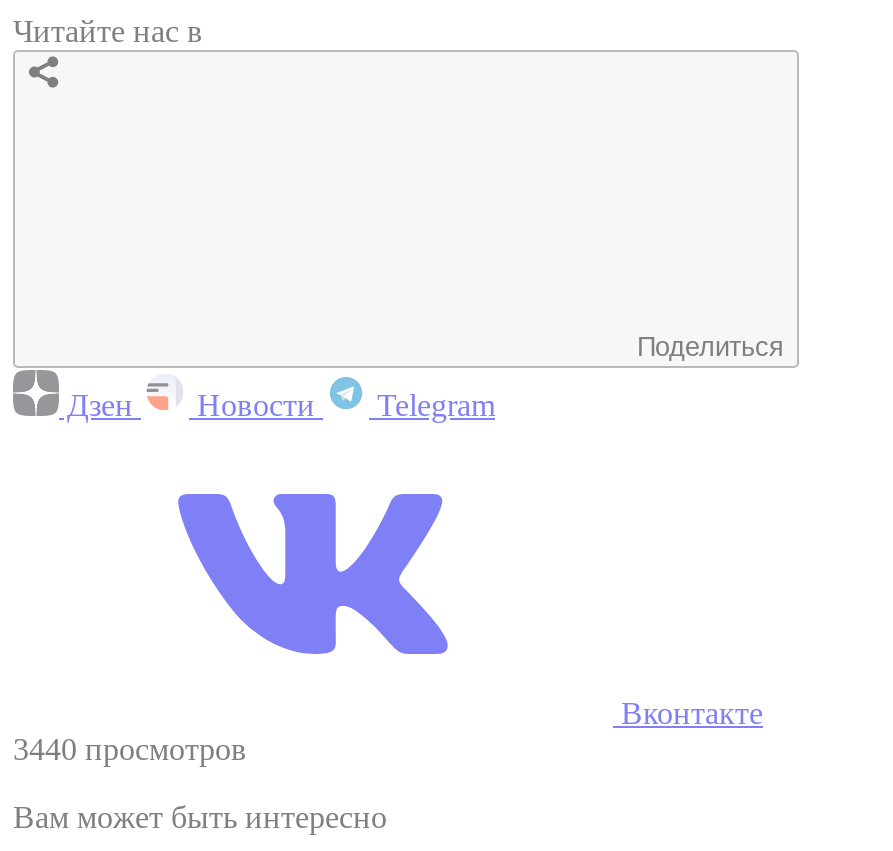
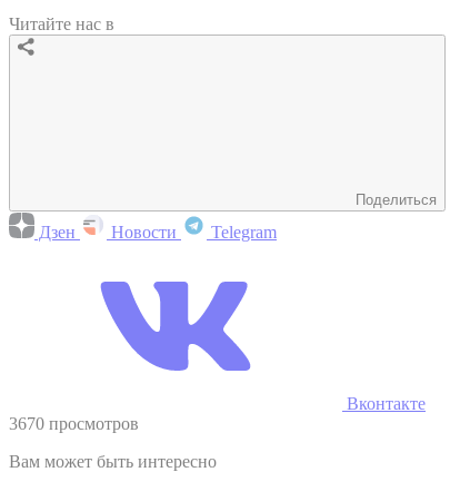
[13,731,247,765] 3440 просмотров -> [9,414,139,433] 3670 просмотров

